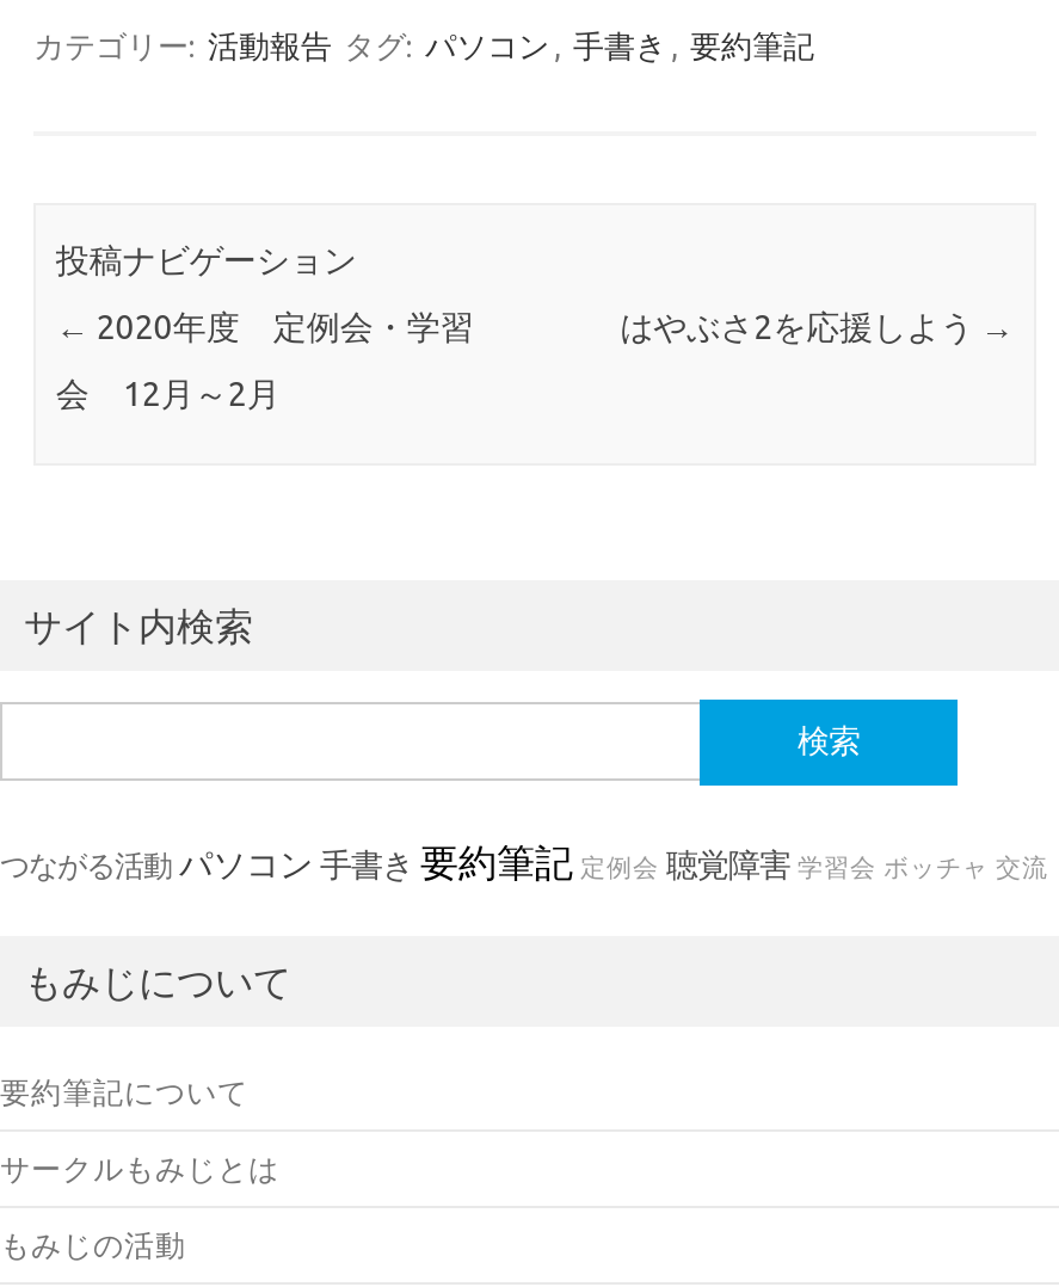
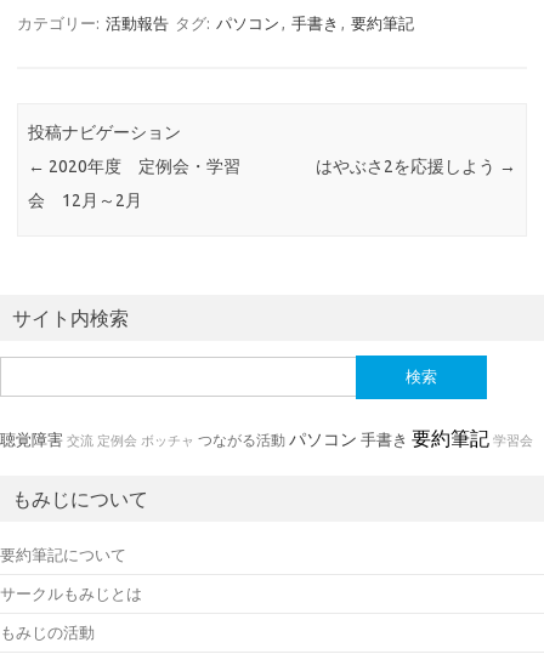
[0,841,1048,884] つながる活動 パソコン 手書き 要約筆記 定例会 聴覚障害 学習会 ボッチャ 交流 -> [0,427,533,449] 聴覚障害 交流 定例会 ボッチャ つながる活動 パソコン 手書き 要約筆記 学習会

